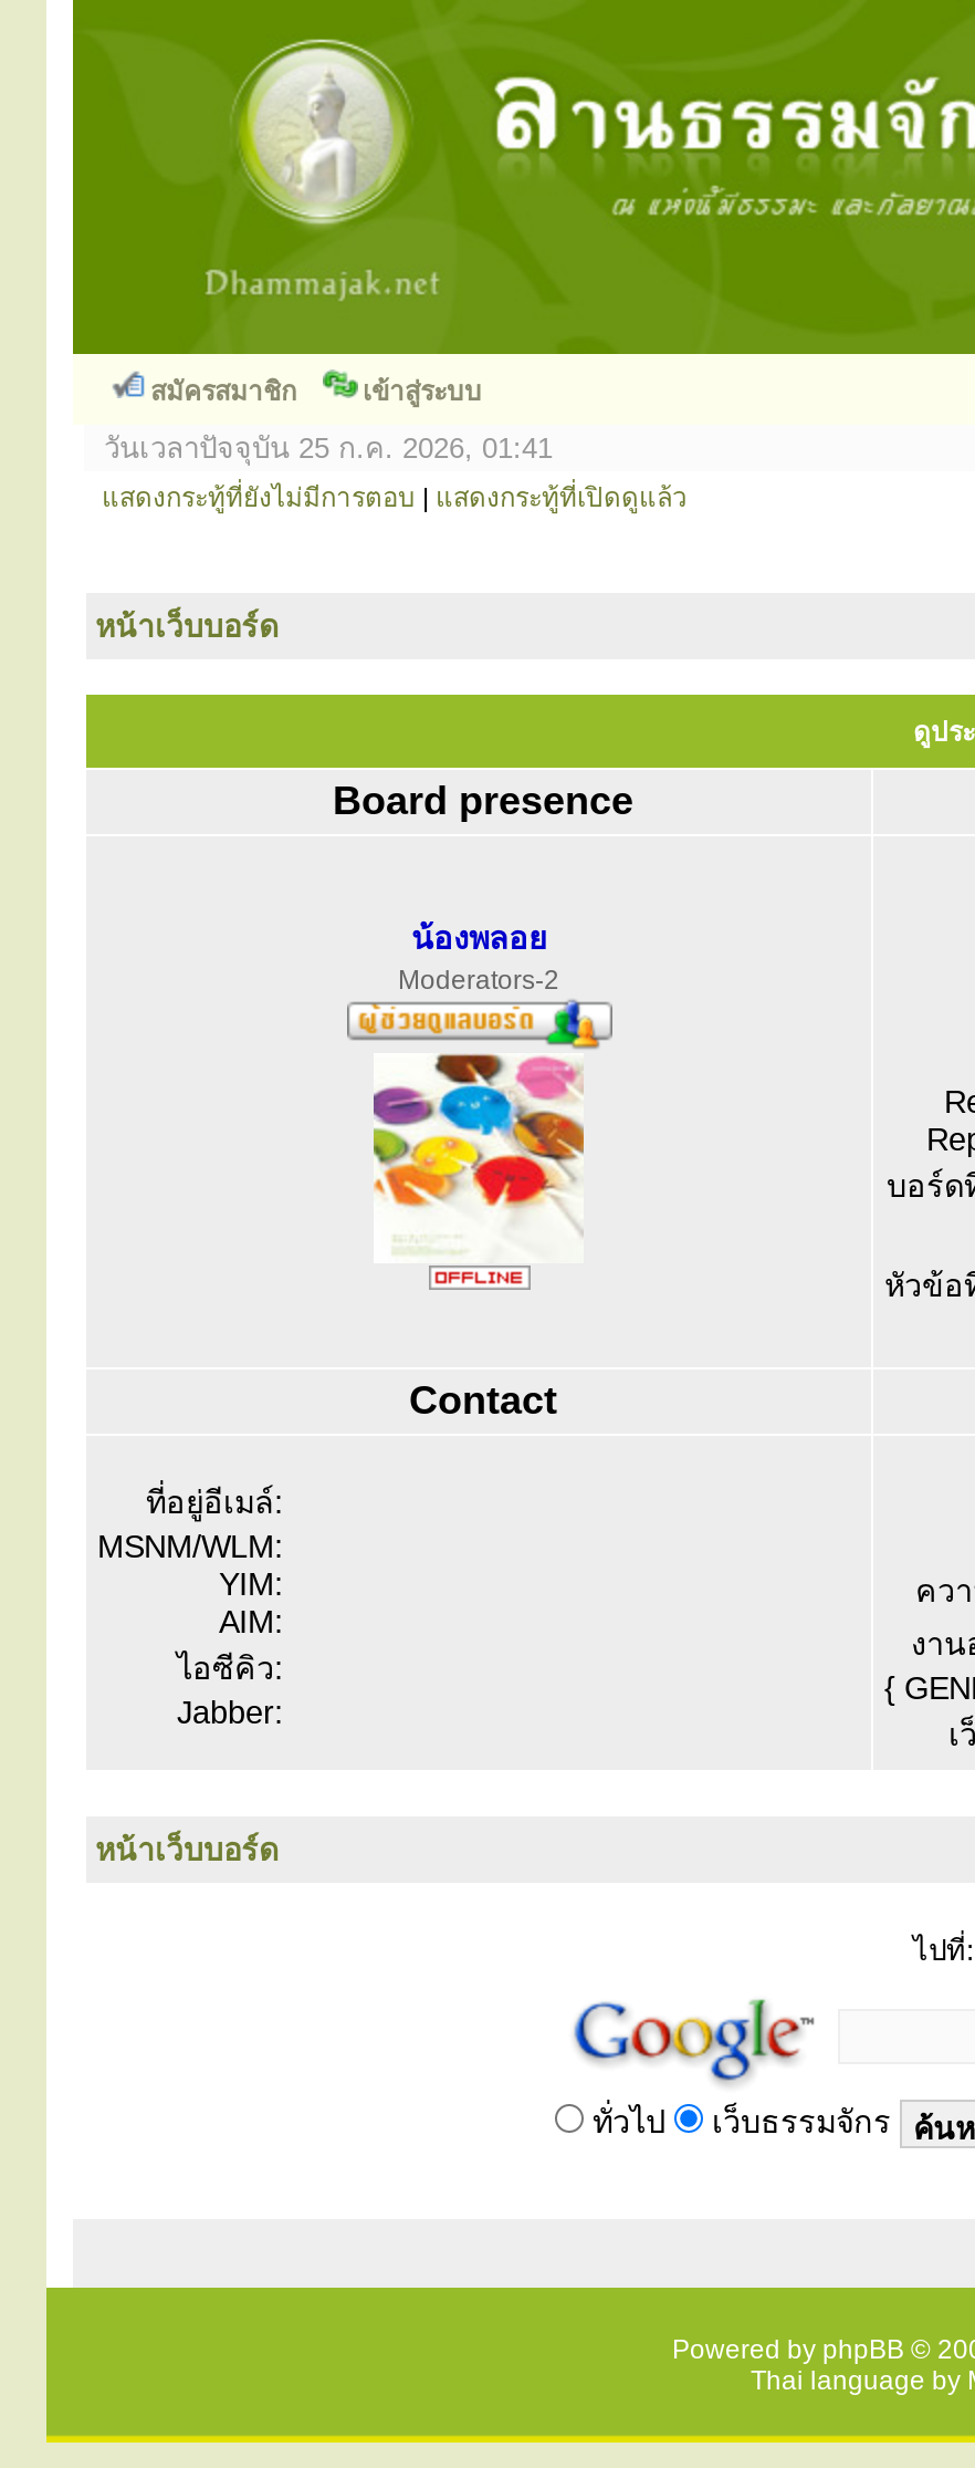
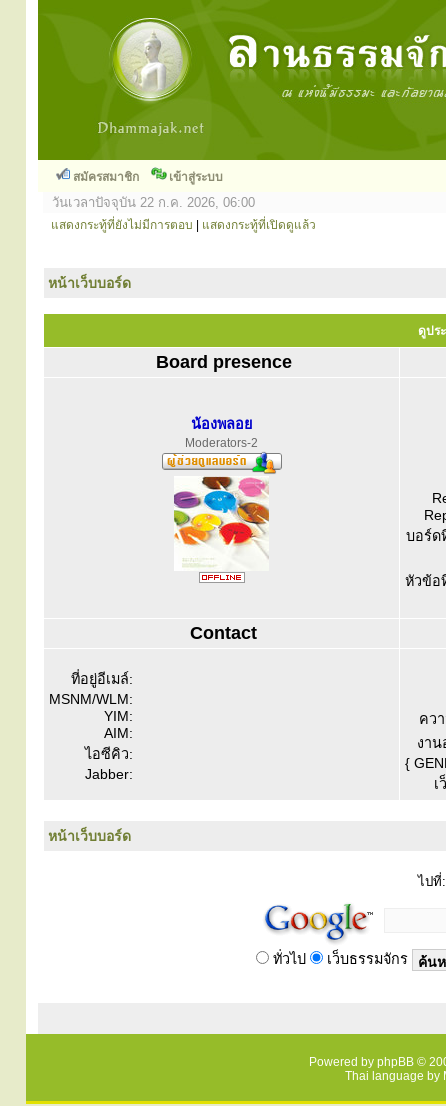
[104,431,570,465] วันเวลาปัจจุบัน 25 ก.ค. 2026, 01:41 -> [52,195,263,210] วันเวลาปัจจุบัน 22 ก.ค. 2026, 06:00

